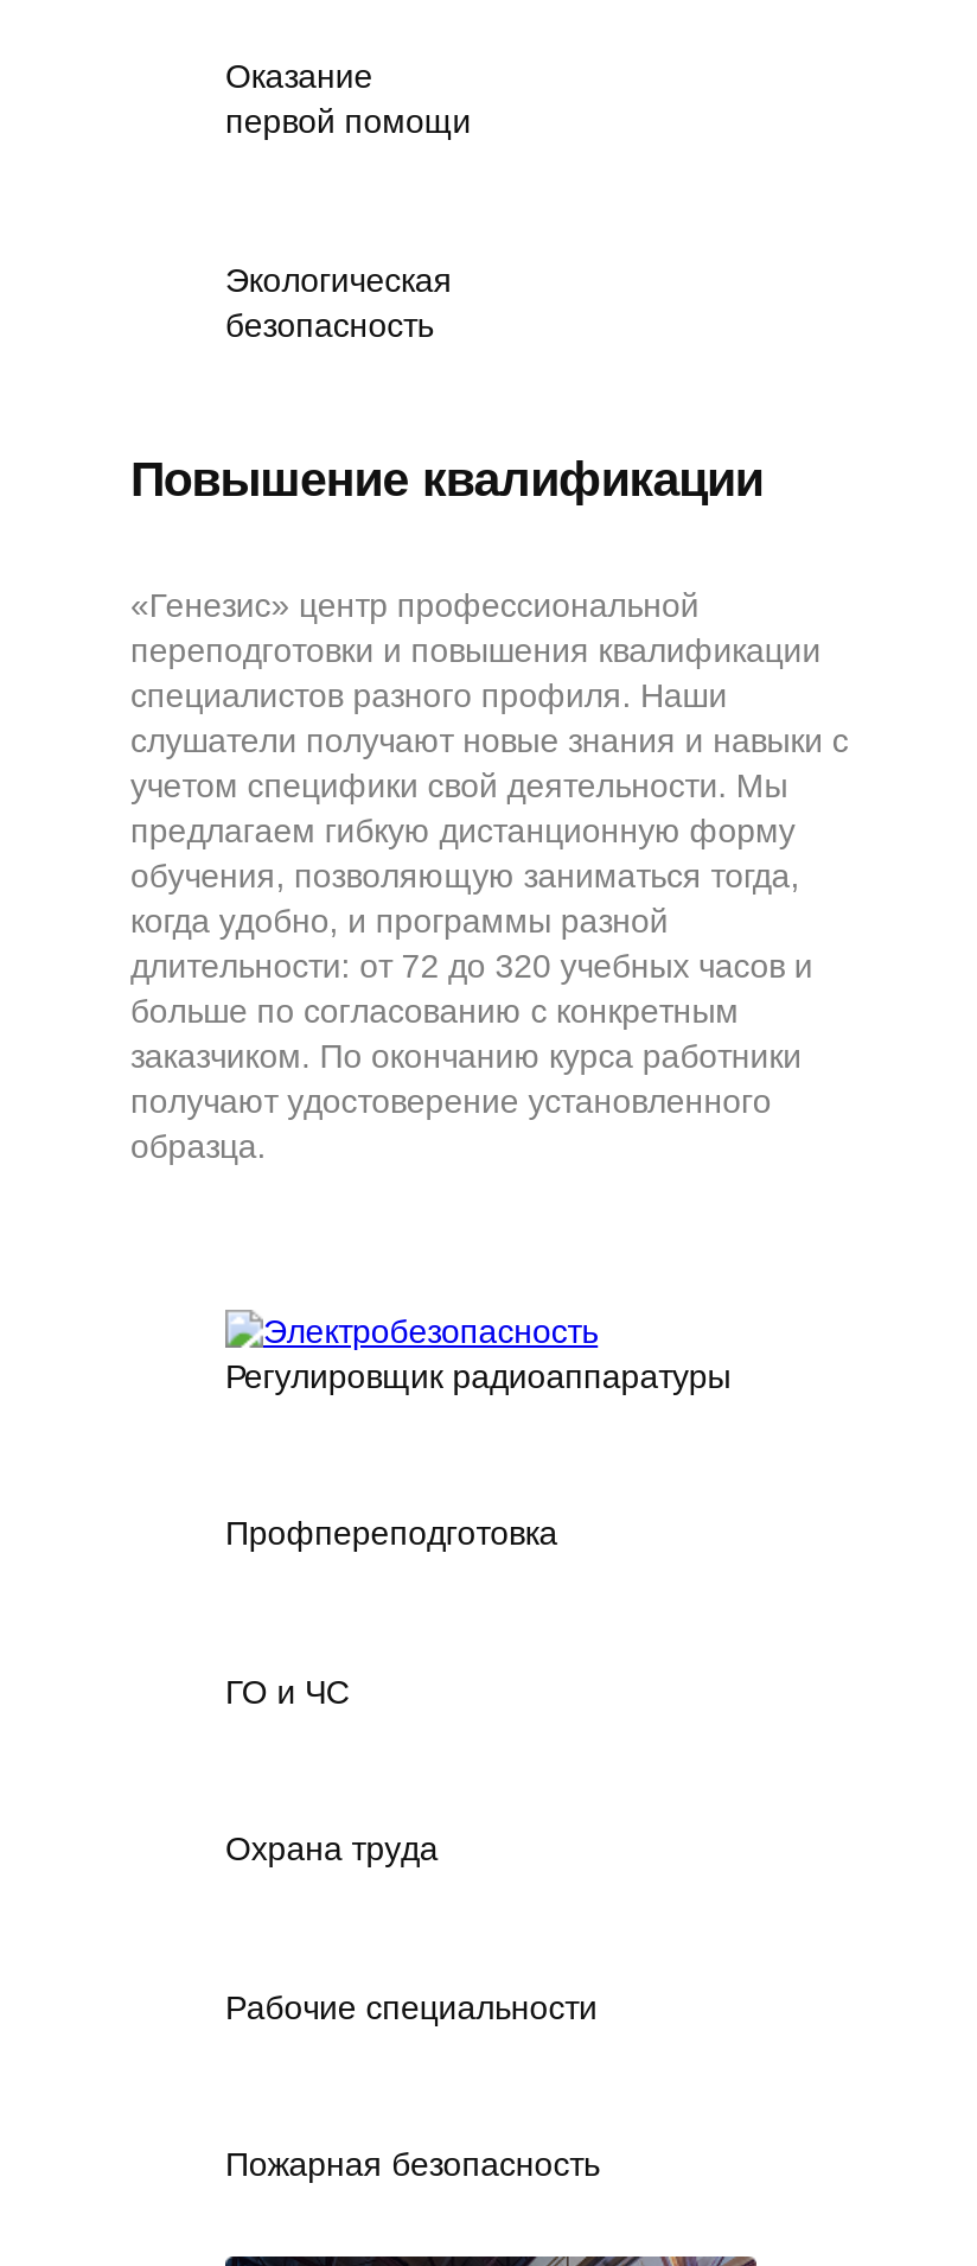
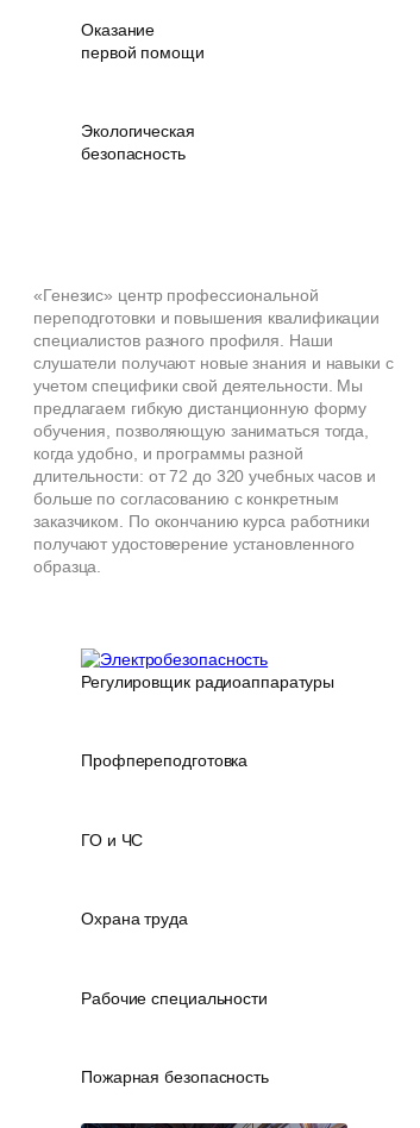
[130,453,763,506] Повышение квалификации -> none

